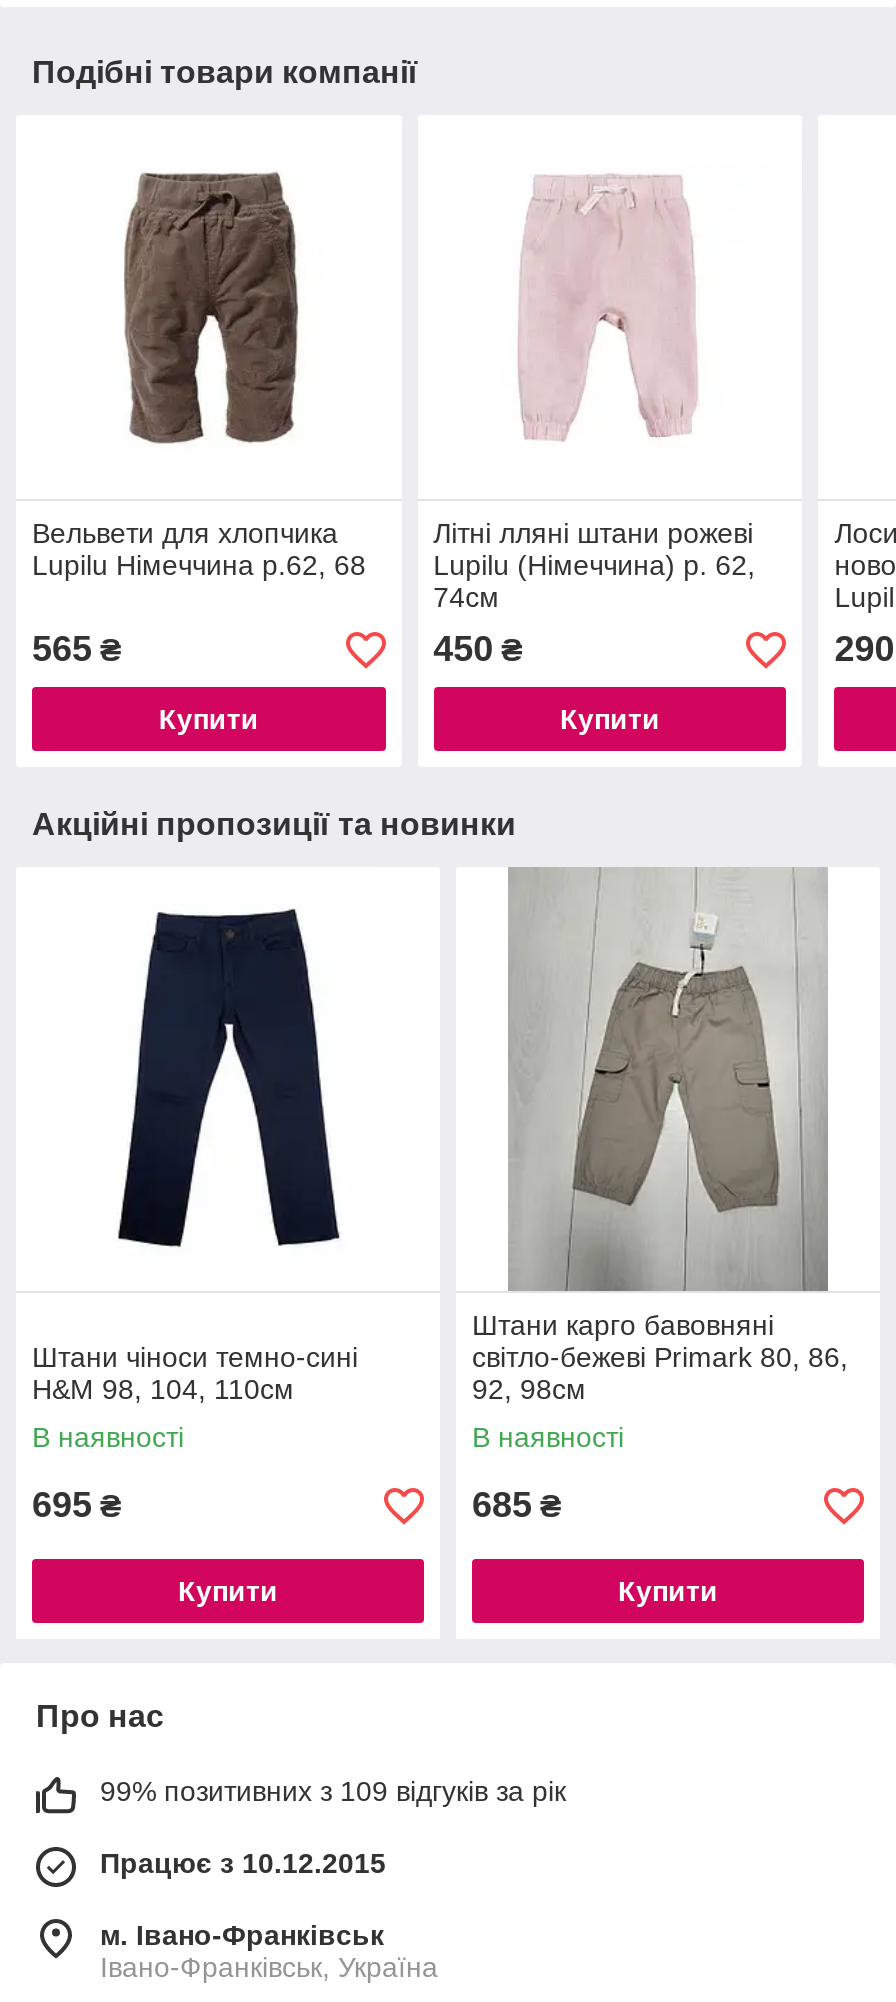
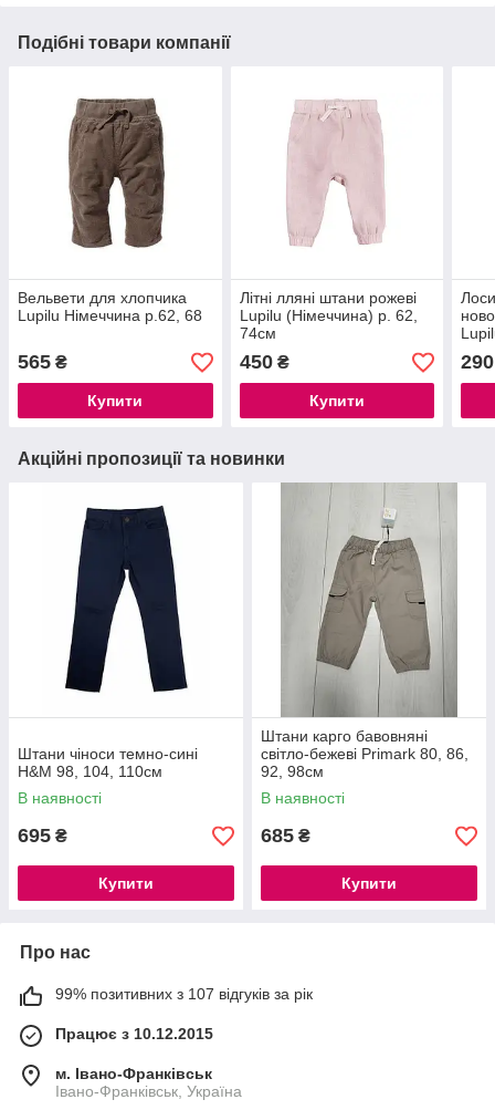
[100,1776,566,1808] 99% позитивних з 109 відгуків за рік -> [55,985,313,1003] 99% позитивних з 107 відгуків за рік

